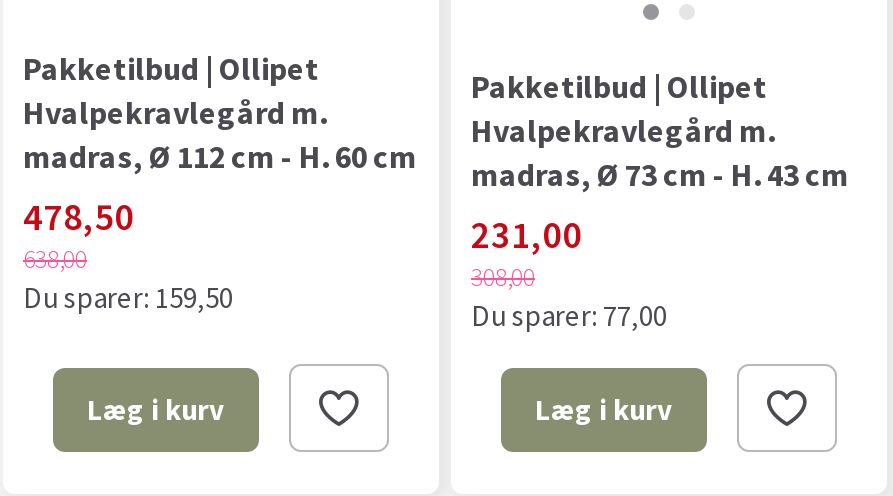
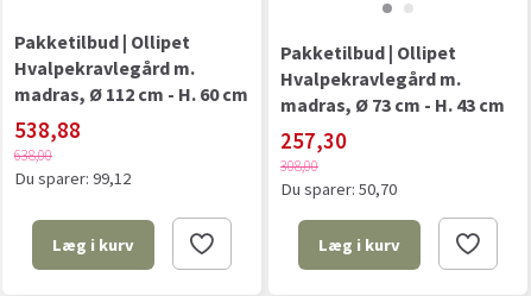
[23,192,135,240] 478,50 -> [14,116,81,144] 538,88
[471,210,583,258] 231,00 -> [280,126,347,155] 257,30
[23,280,233,316] Du sparer: 159,50 -> [14,168,131,189] Du sparer: 99,12
[471,298,667,334] Du sparer: 77,00 -> [280,179,397,200] Du sparer: 50,70

